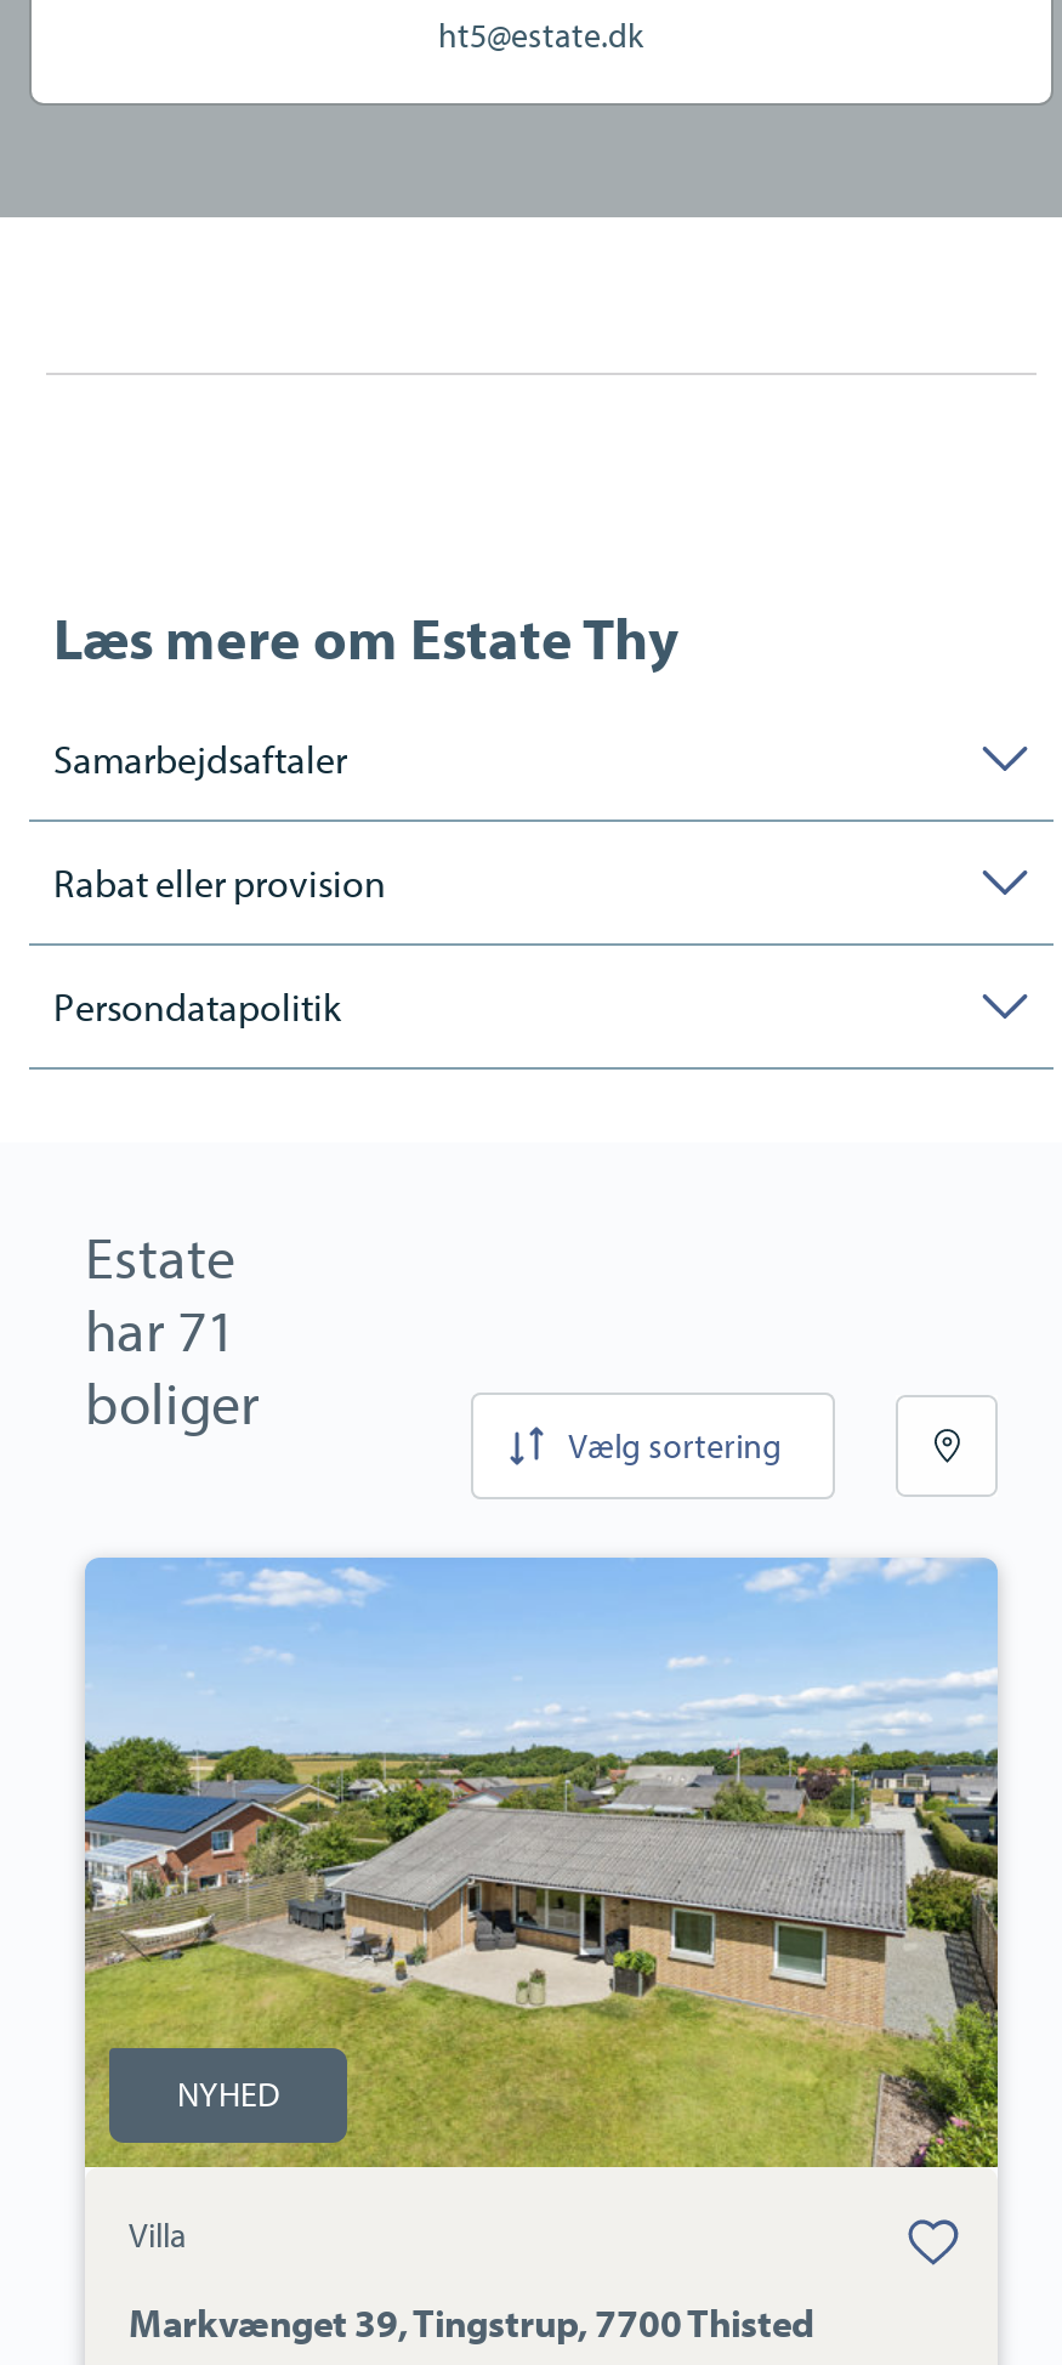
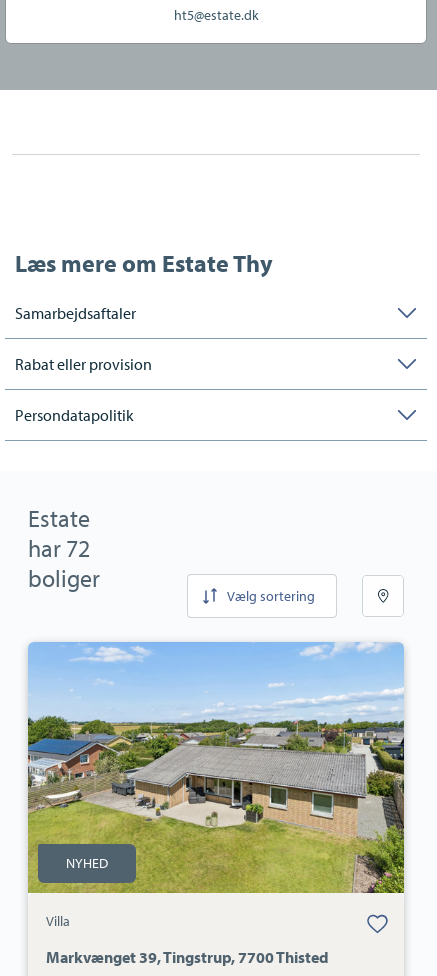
[85,1293,235,1366] har 71 -> [28,533,90,563] har 72

